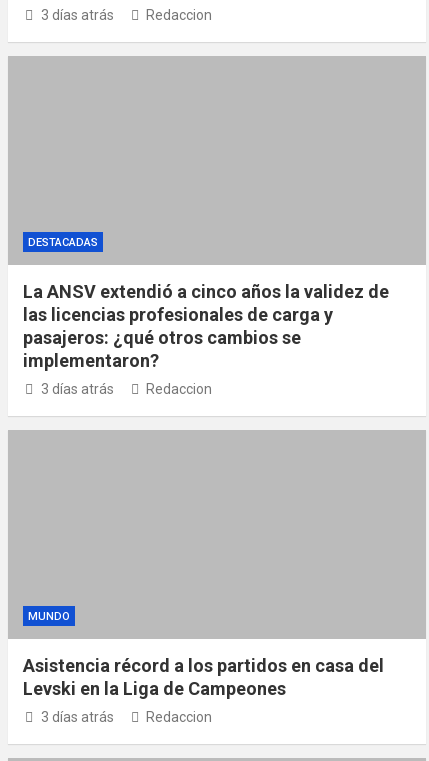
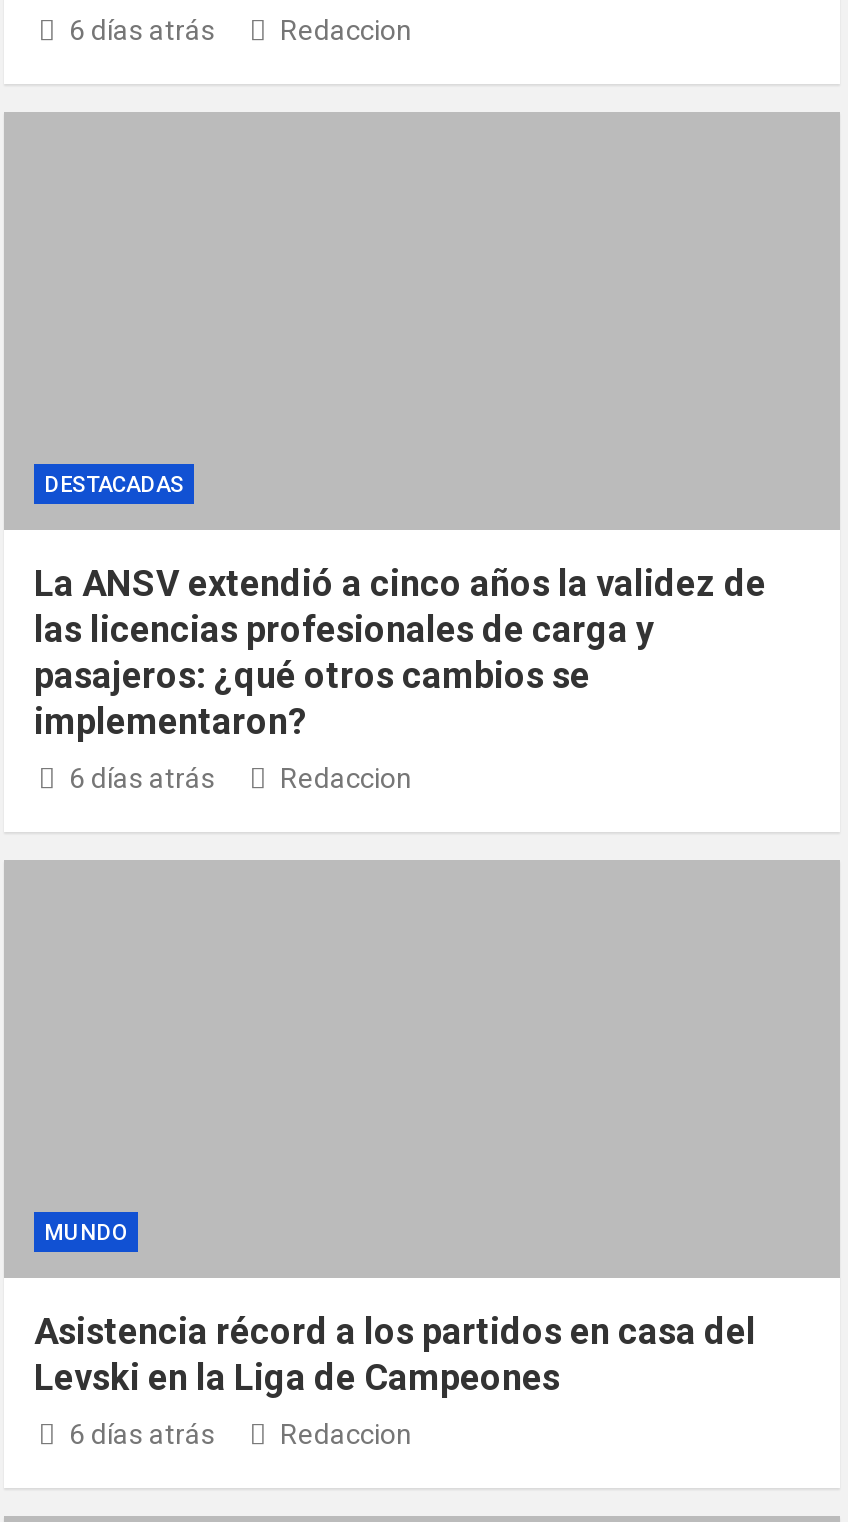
[40,7,113,23] 3 días atrás -> [69,15,215,47] 6 días atrás
[40,381,113,397] 3 días atrás -> [69,763,215,795] 6 días atrás
[40,709,113,725] 3 días atrás -> [69,1419,215,1451] 6 días atrás

